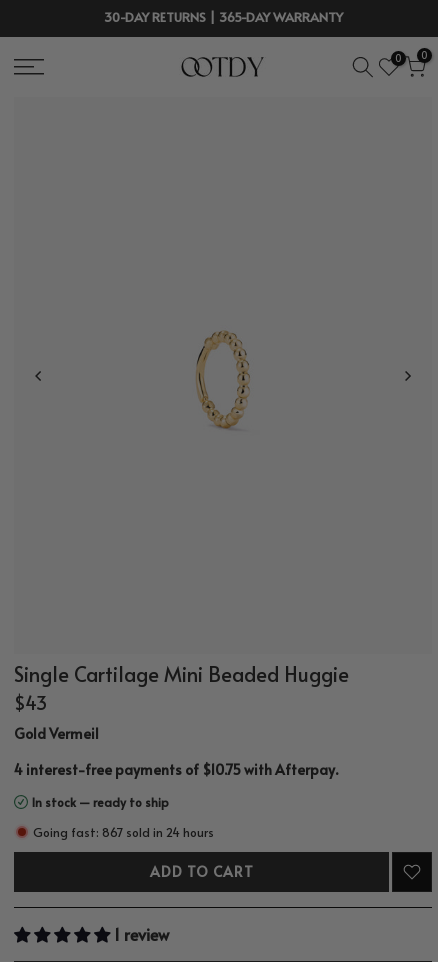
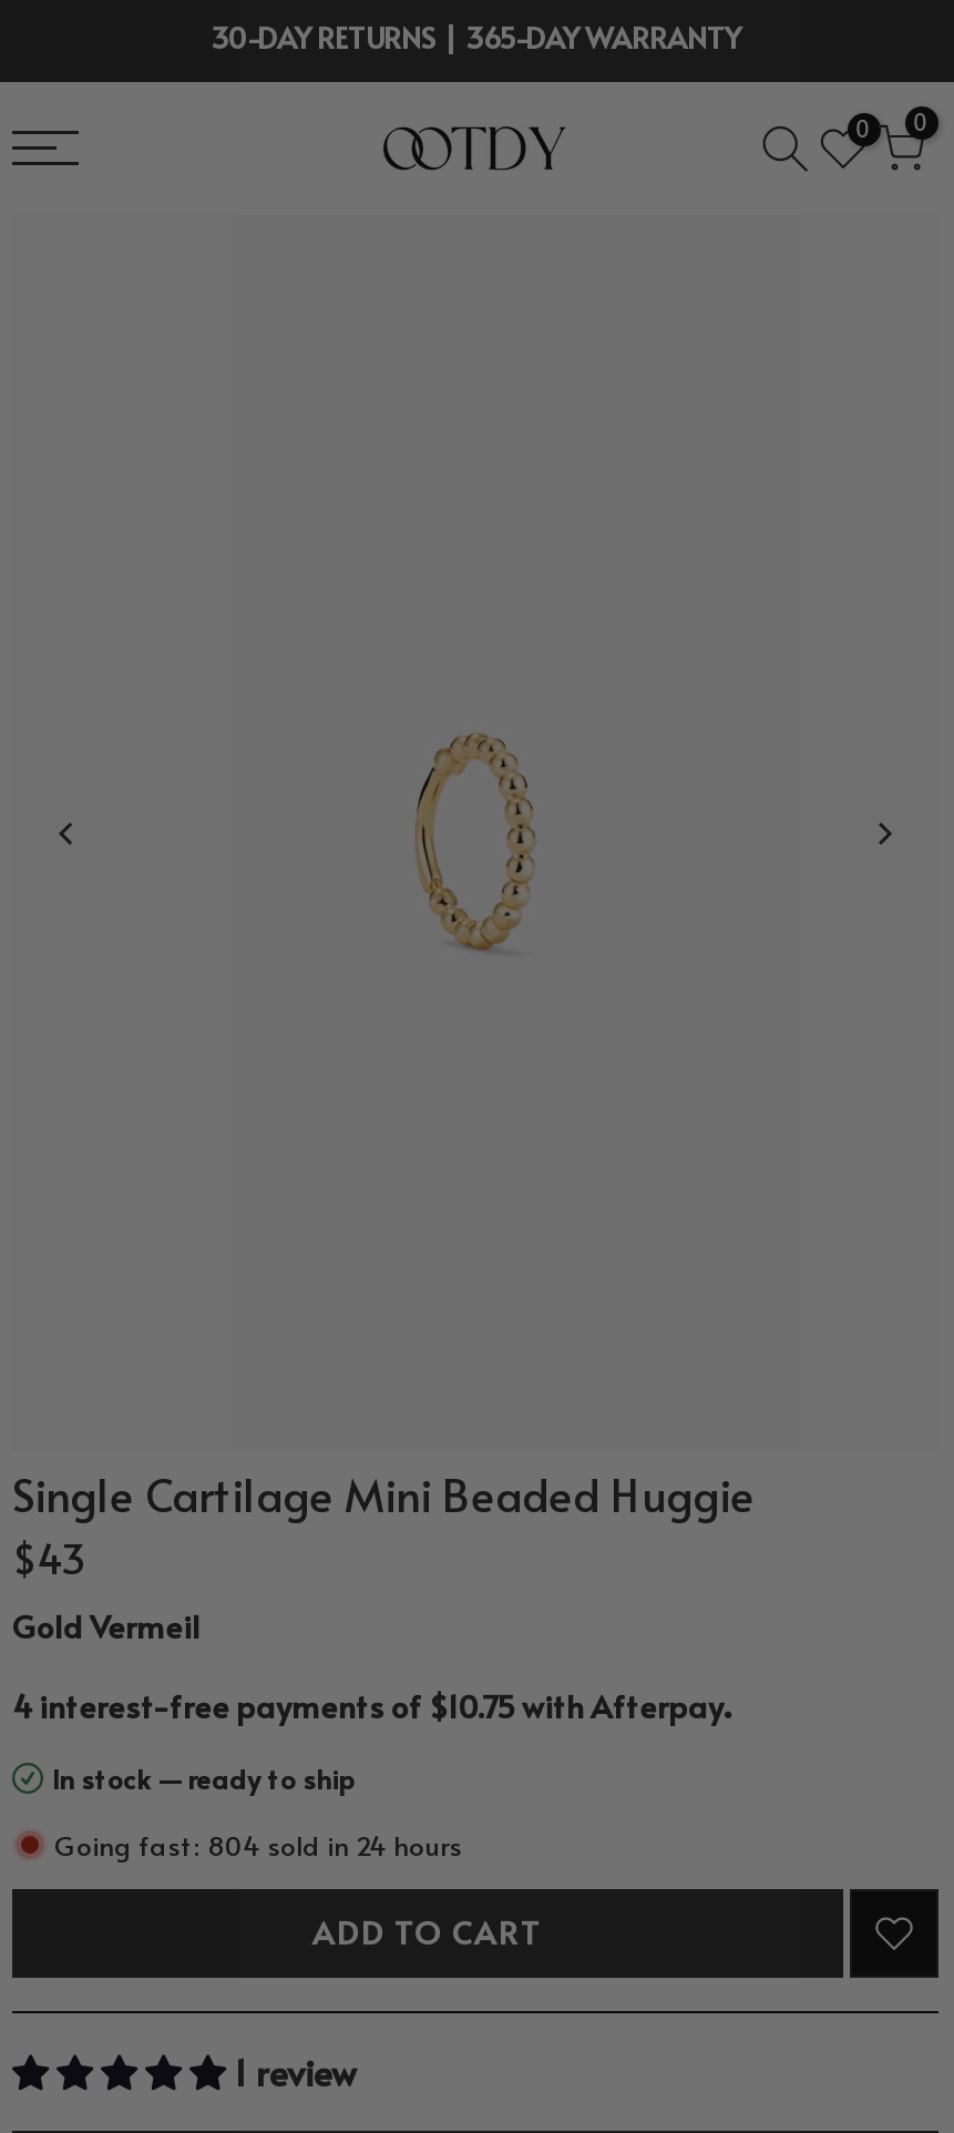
[33,824,214,840] Going fast: 867 sold in 24 hours -> [54,1828,462,1863] Going fast: 804 sold in 24 hours

